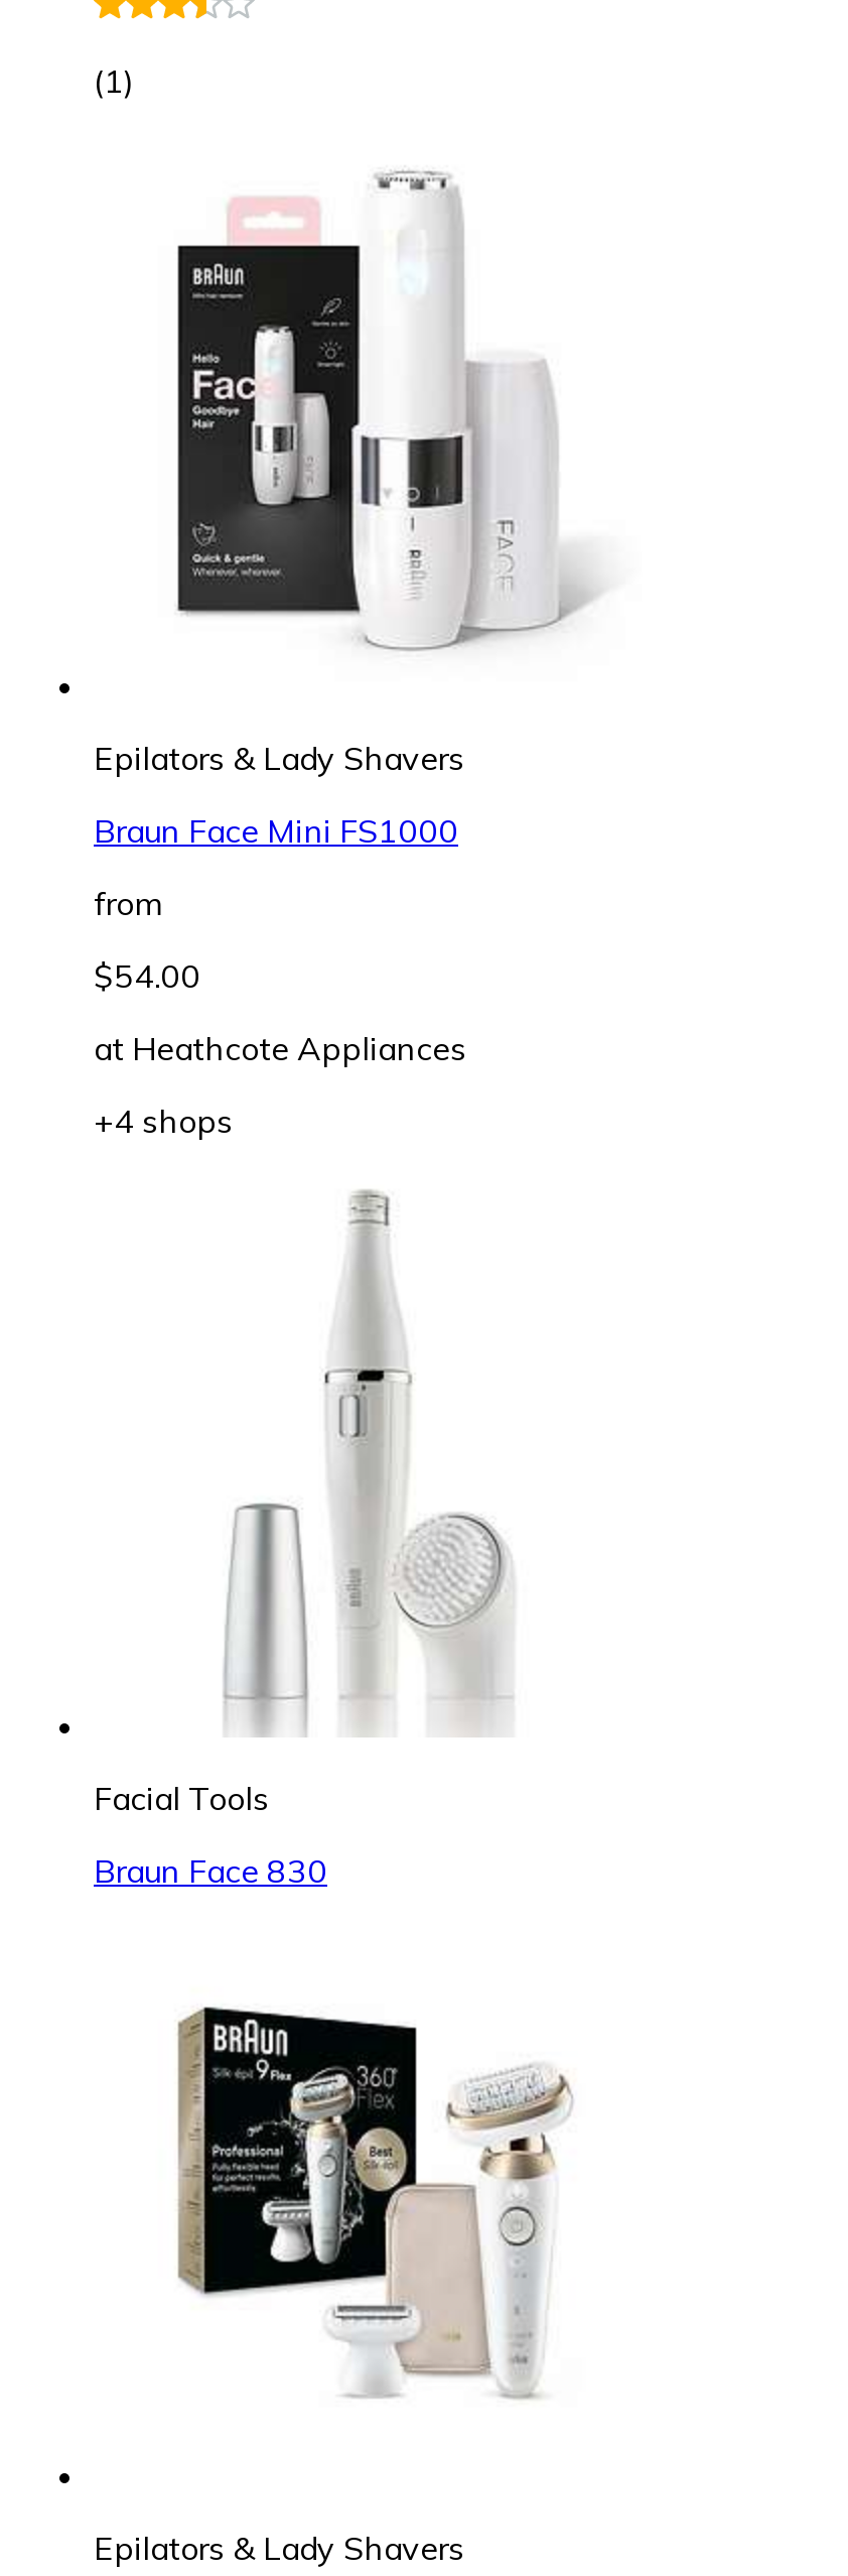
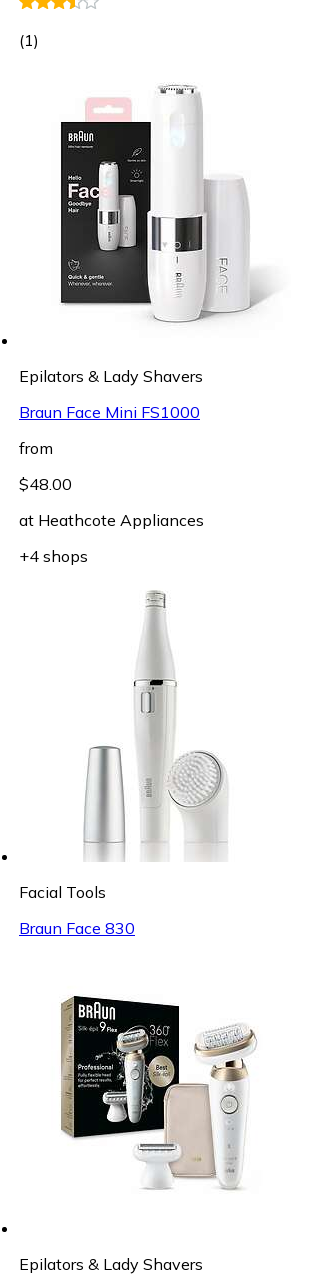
[94,955,200,995] $54.00 -> [19,474,72,494] $48.00

